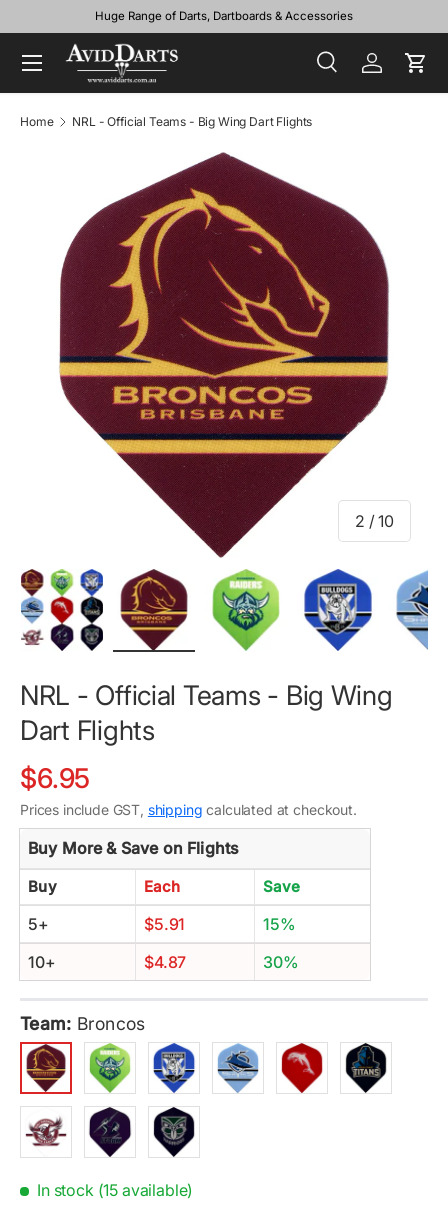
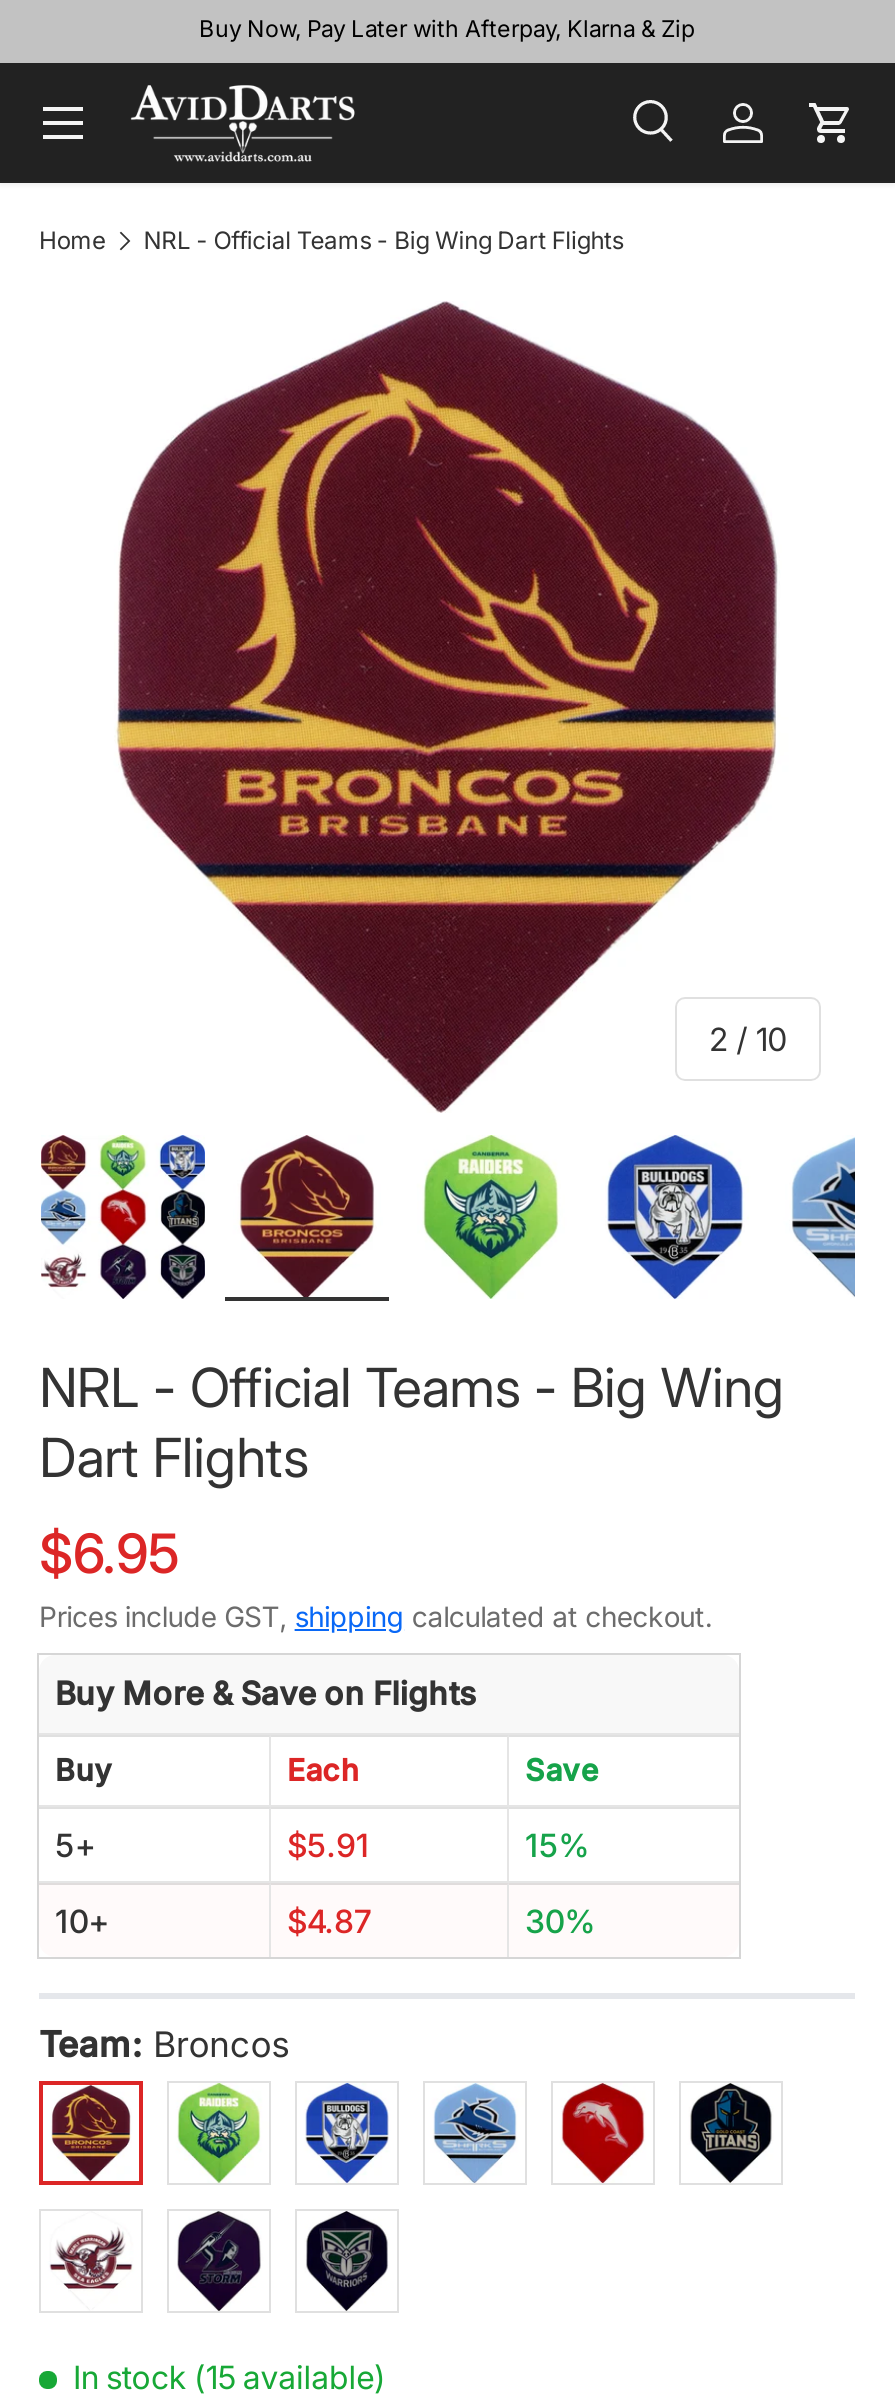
[95,9,353,23] Huge Range of Darts, Dartboards & Accessories -> [199,15,695,43] Buy Now, Pay Later with Afterpay, Klarna & Zip

